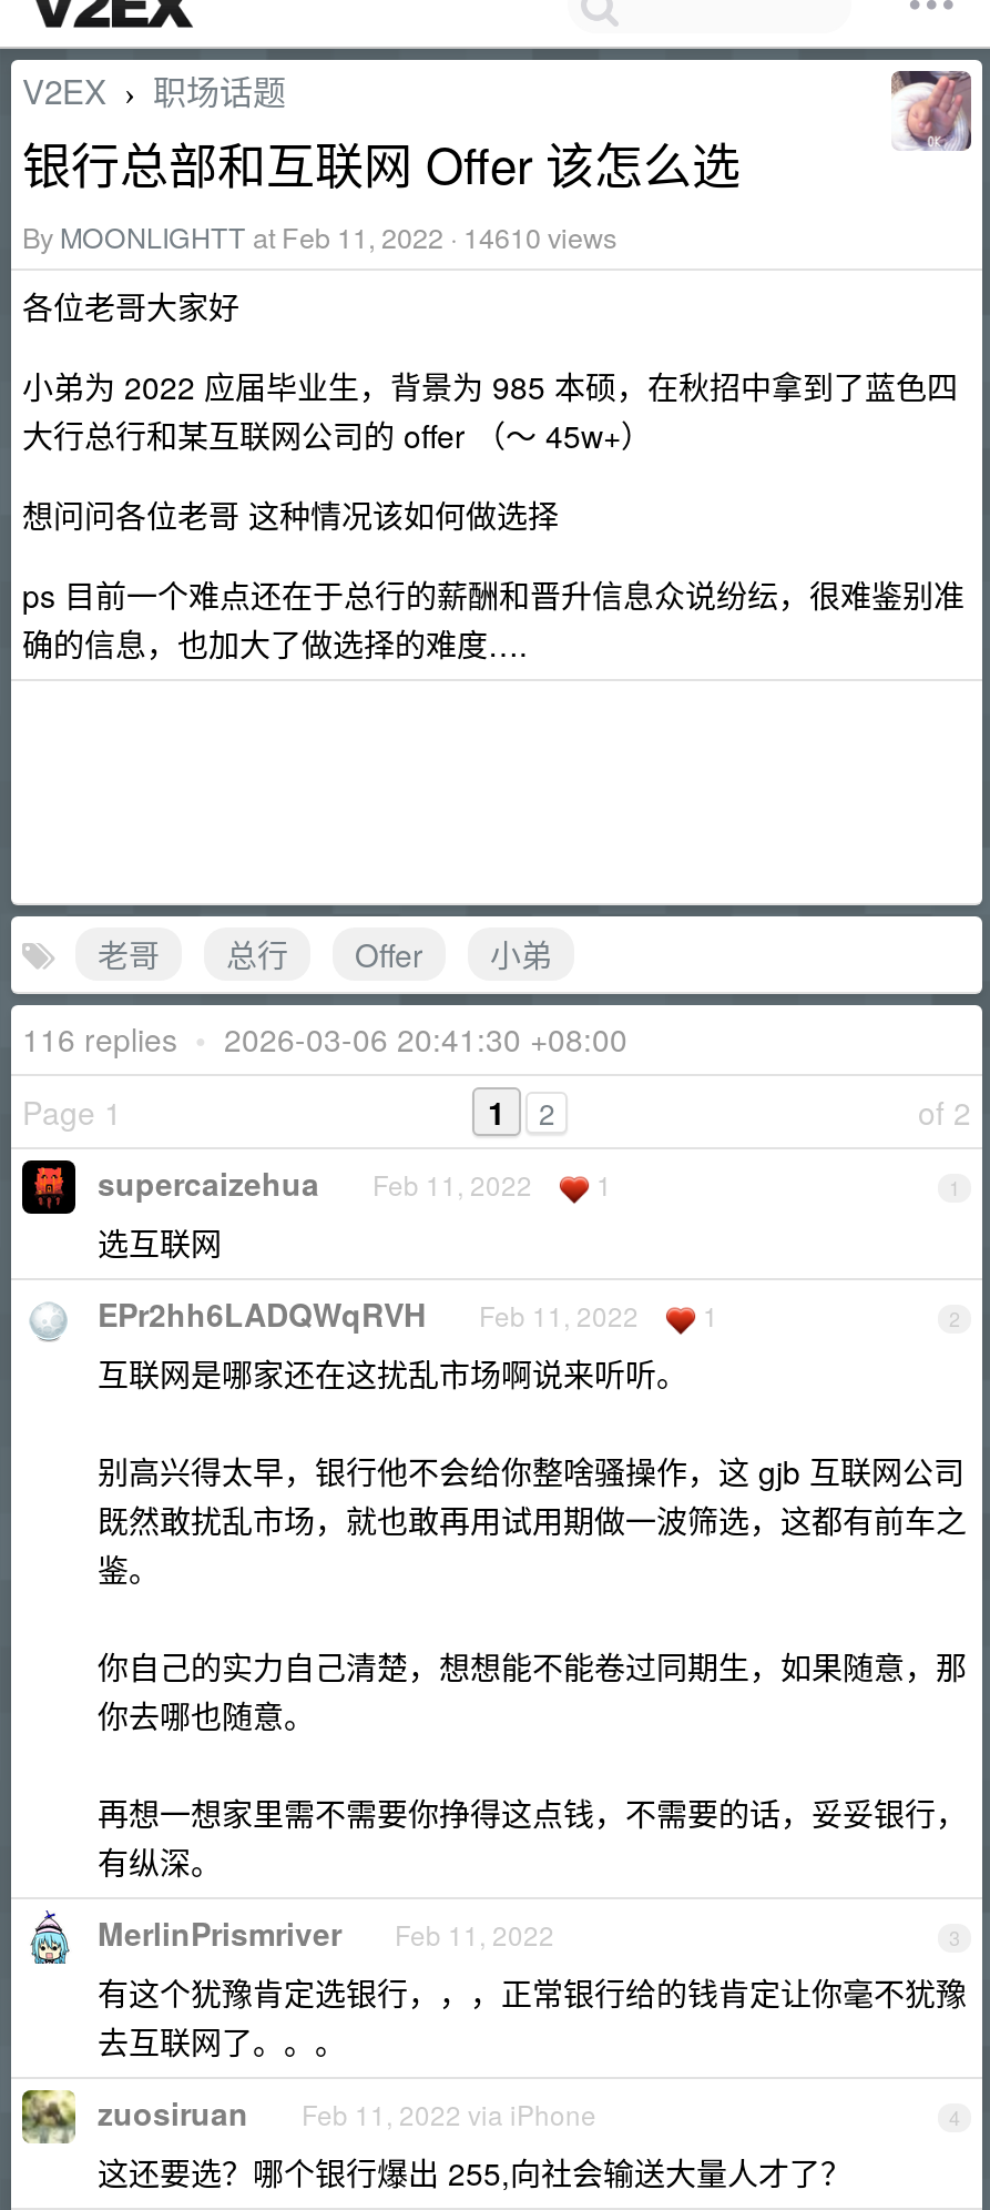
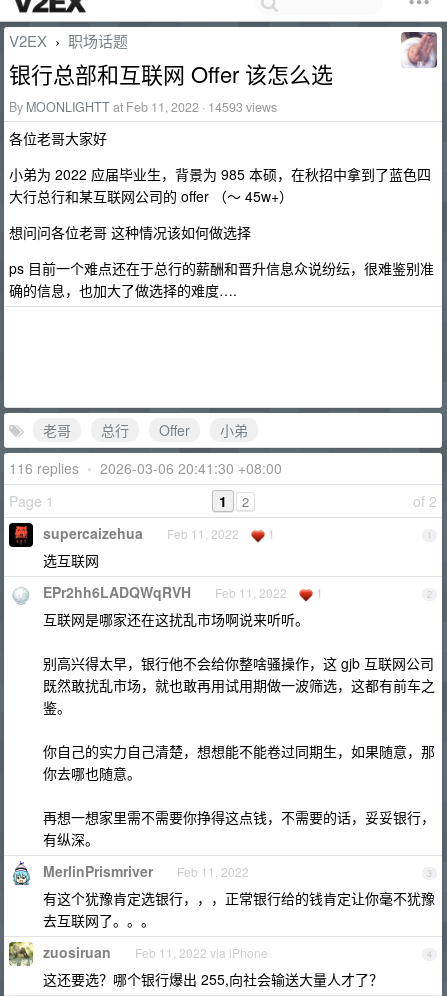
[22,217,616,257] By MOONLIGHTT at Feb 11, 2022 · 14610 views -> [9,98,277,116] By MOONLIGHTT at Feb 11, 2022 · 14593 views

